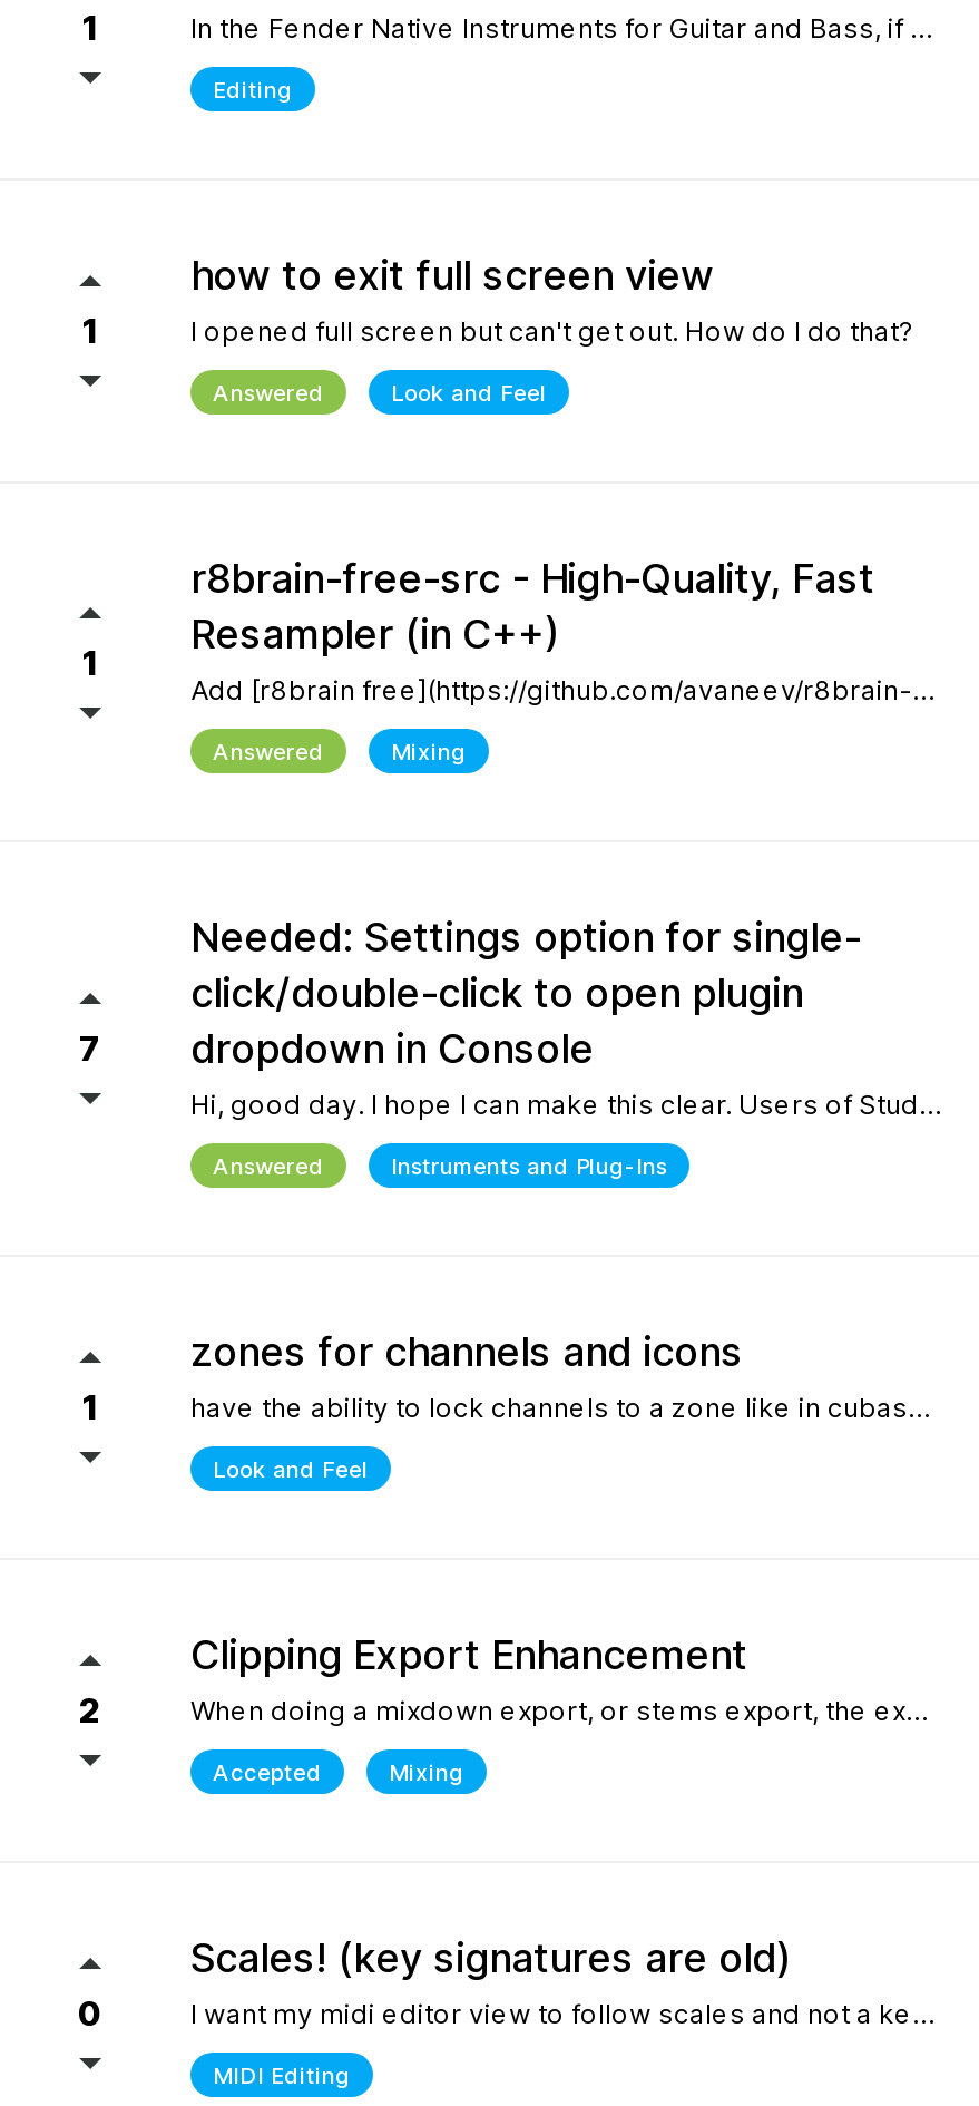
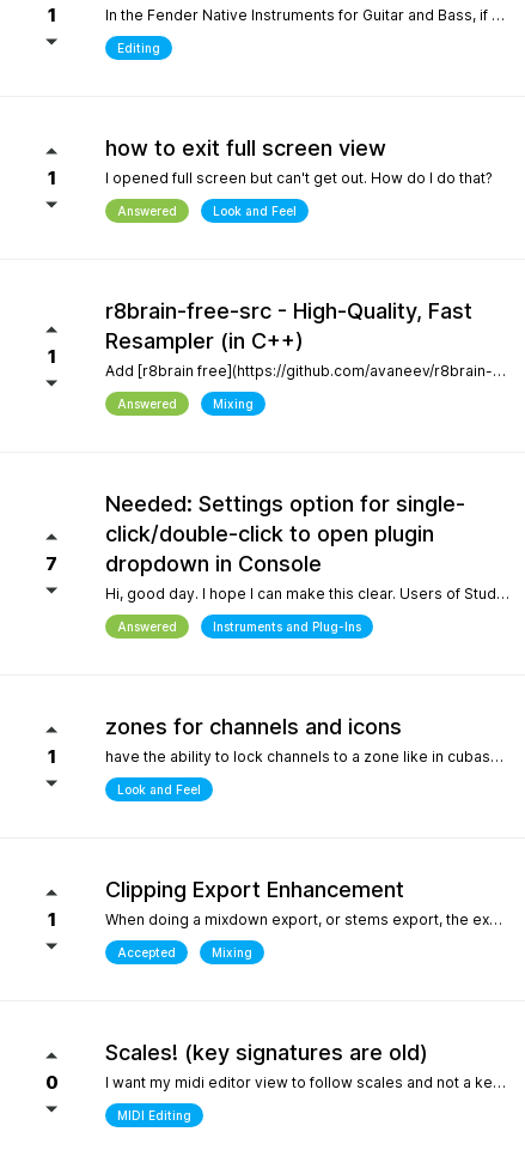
[79,1689,101,1732] 2 -> [47,908,56,931] 1

